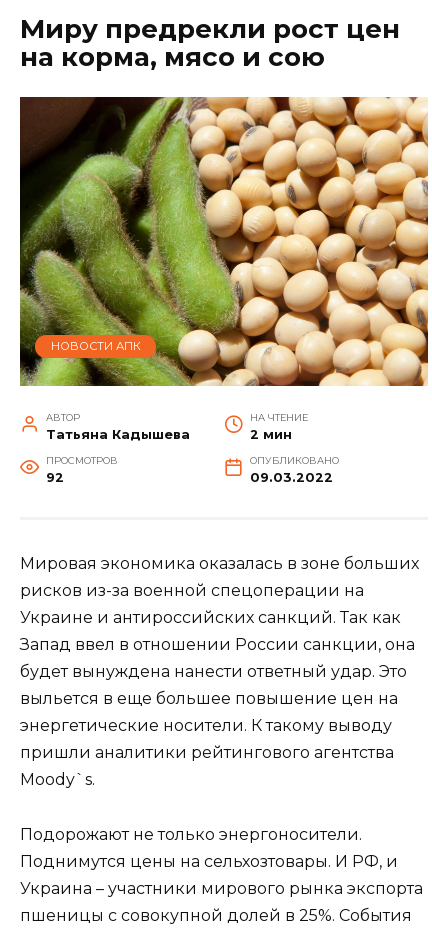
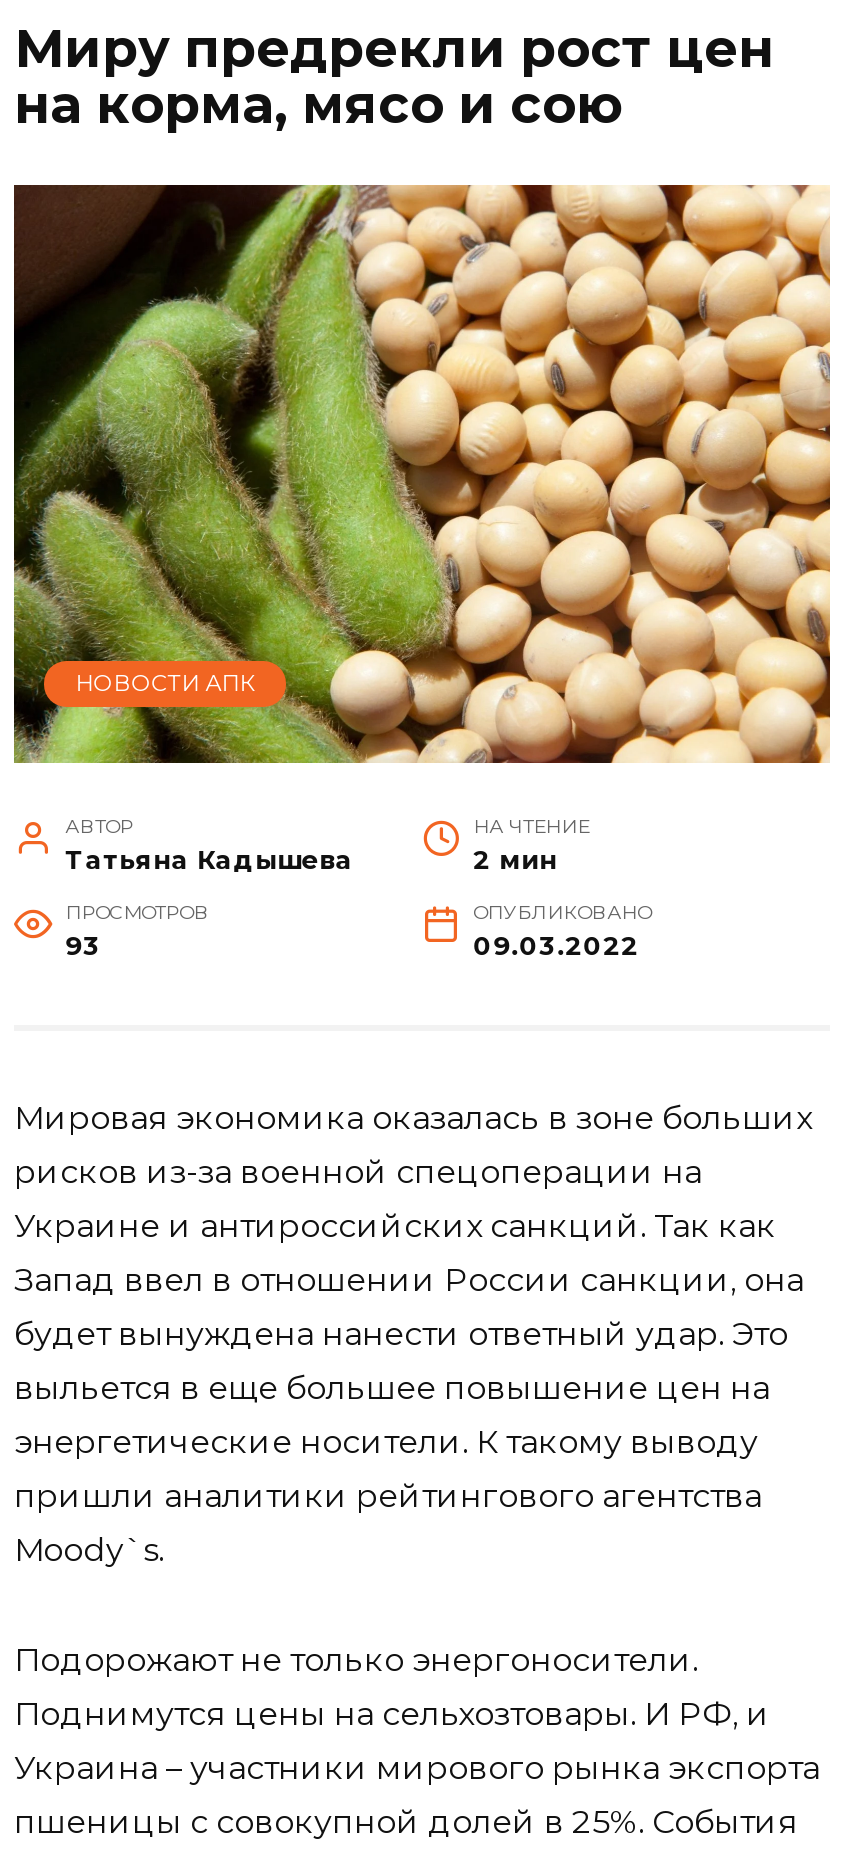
[46,470,64,485] 92 -> [65,932,101,962] 93

